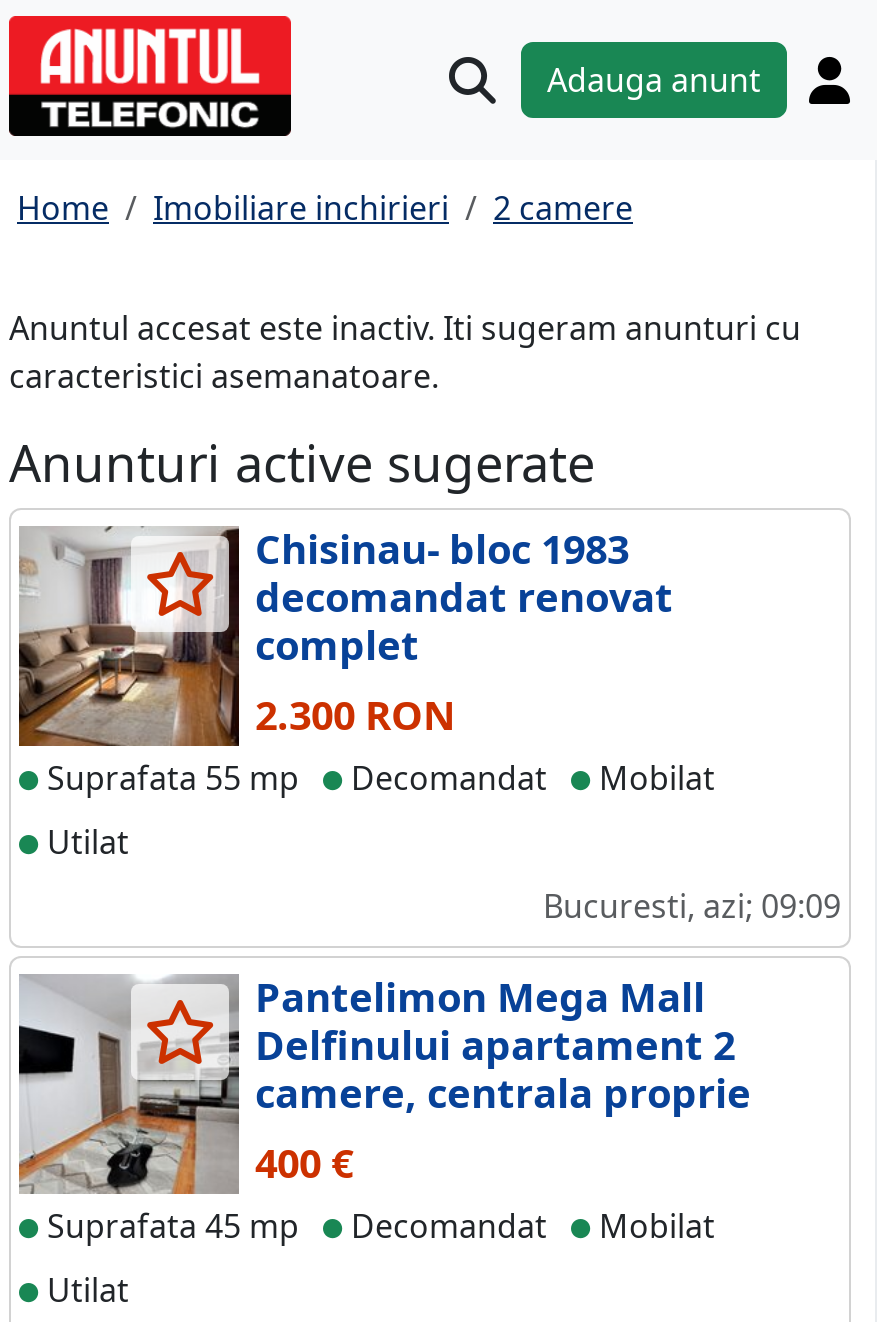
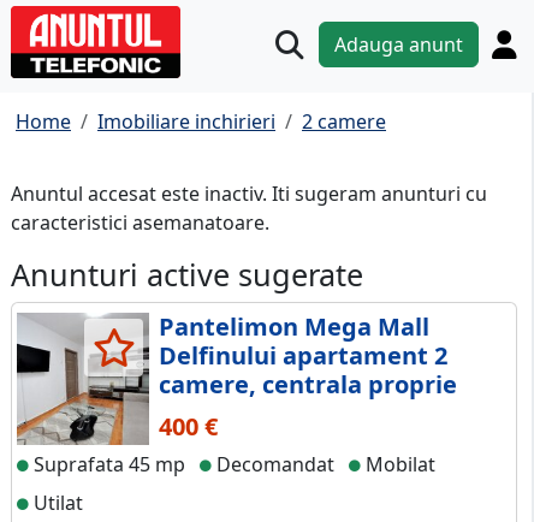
[17,522,841,928] [image] | Chisinau- bloc 1983 | decomandat renovat | complet | 2.300 RON | Suprafata 55 mp | Decomandat | Mobilat | Utilat | Bucuresti, azi; 09:09 -> none

